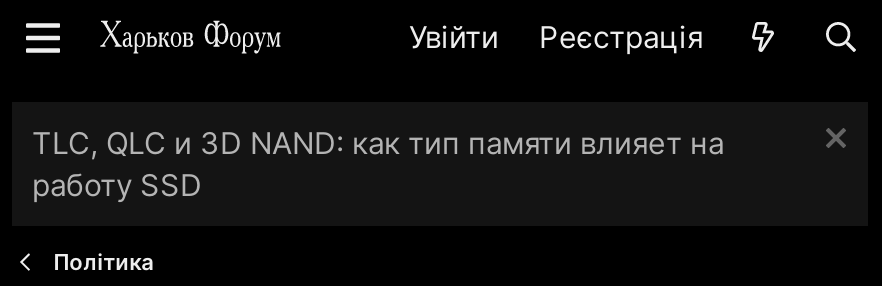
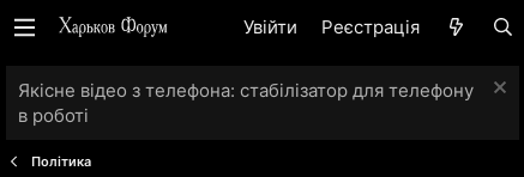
[32,124,724,204] TLC, QLC и 3D NAND: как тип памяти влияет на | работу SSD -> [18,79,474,127] Якісне відео з телефона: стабілізатор для телефону | в роботі

